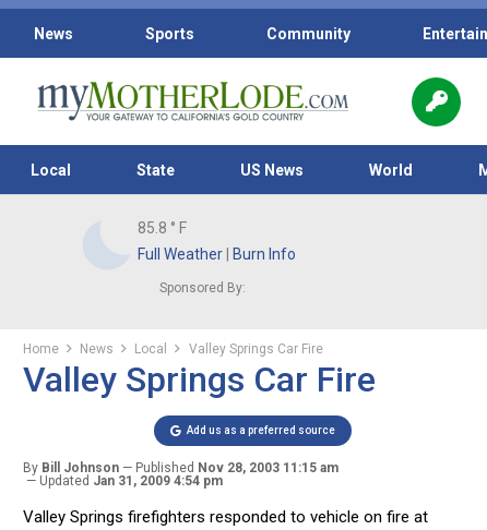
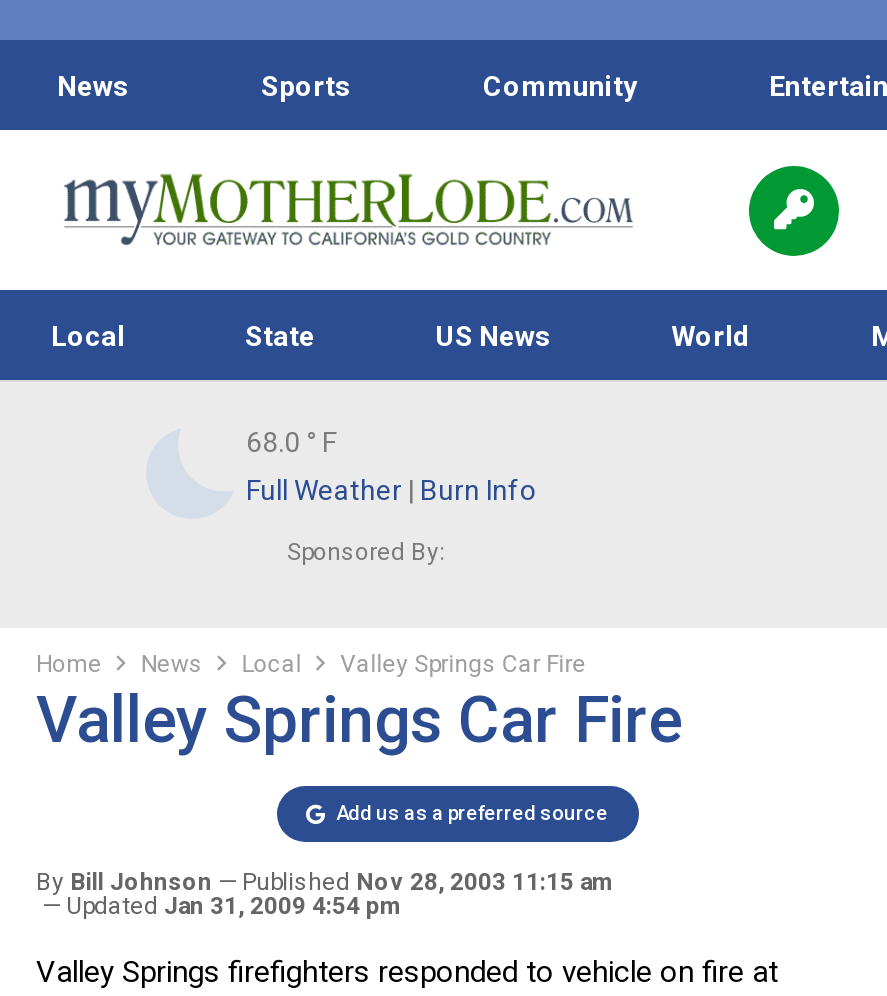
[137,219,186,237] 85.8 ° F -> [246,426,336,458] 68.0 ° F

